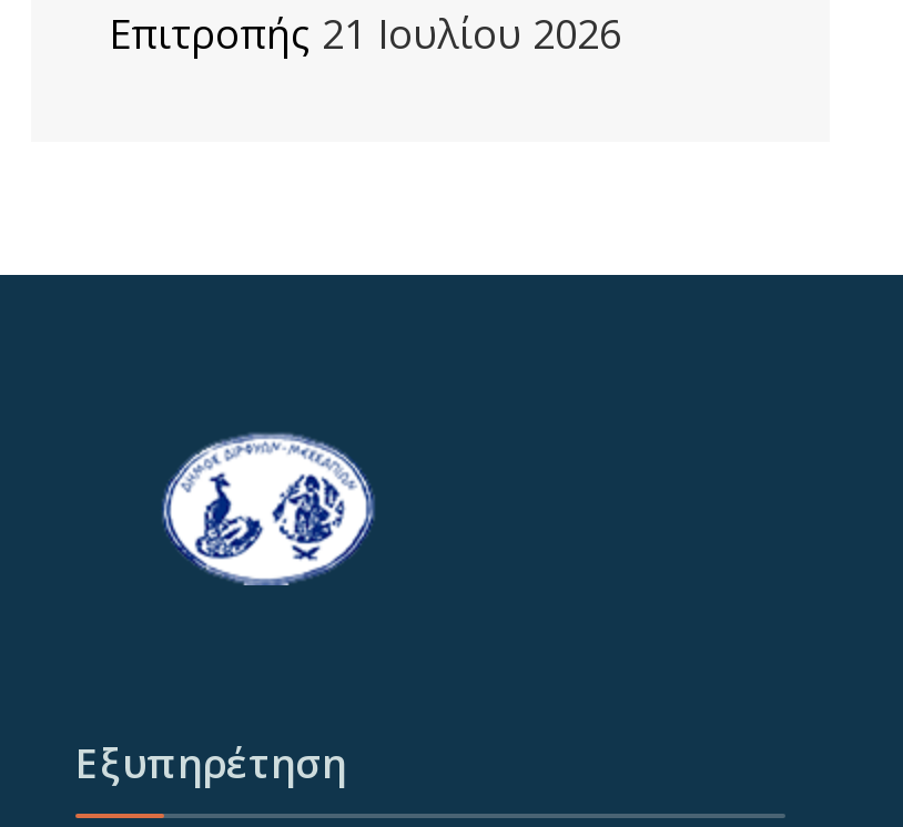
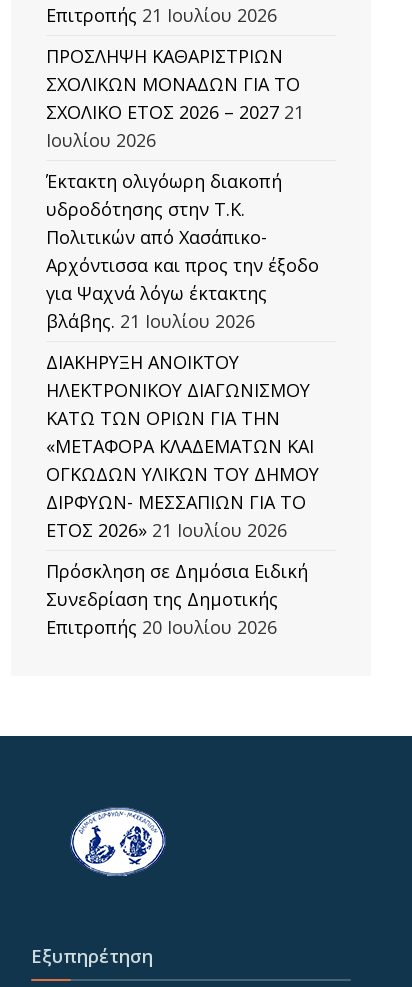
none -> [46,44,319,639] ΠΡΟΣΛΗΨΗ ΚΑΘΑΡΙΣΤΡΙΩΝ | ΣΧΟΛΙΚΩΝ ΜΟΝΑΔΩΝ ΓΙΑ ΤΟ | ΣΧΟΛΙΚΟ ΕΤΟΣ 2026 – 2027 21 | Ιουλίου 2026 | Έκτακτη ολιγόωρη διακοπή | υδροδότησης στην Τ.Κ. | Πολιτικών από Χασάπικο- | Αρχόντισσα και προς την έξοδο | για Ψαχνά λόγω έκτακτης | βλάβης. 21 Ιουλίου 2026 | ΔΙΑΚΗΡΥΞΗ ΑΝΟΙΚΤΟΥ | ΗΛΕΚΤΡΟΝΙΚΟΥ ΔΙΑΓΩΝΙΣΜΟΥ | ΚΑΤΩ ΤΩΝ ΟΡΙΩΝ ΓΙΑ ΤΗΝ | «ΜΕΤΑΦΟΡΑ ΚΛΑΔΕΜΑΤΩΝ ΚΑΙ | ΟΓΚΩΔΩΝ ΥΛΙΚΩΝ ΤΟΥ ΔΗΜΟΥ | ΔΙΡΦΥΩΝ- ΜΕΣΣΑΠΙΩΝ ΓΙΑ ΤΟ | ΕΤΟΣ 2026» 21 Ιουλίου 2026 | Πρόσκληση σε Δημόσια Ειδική | Συνεδρίαση της Δημοτικής | Επιτροπής 20 Ιουλίου 2026

